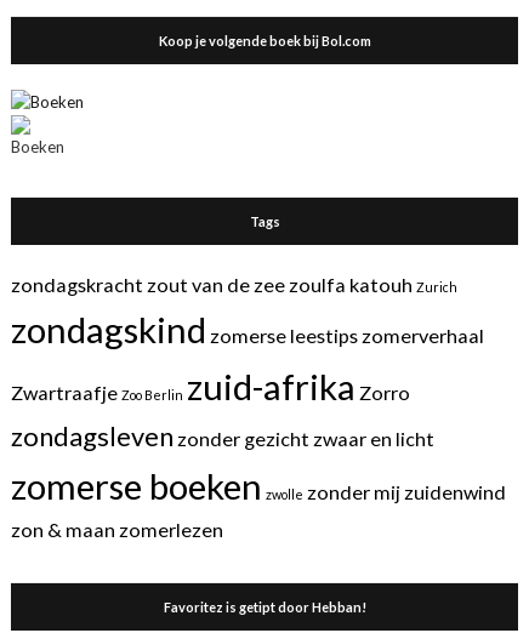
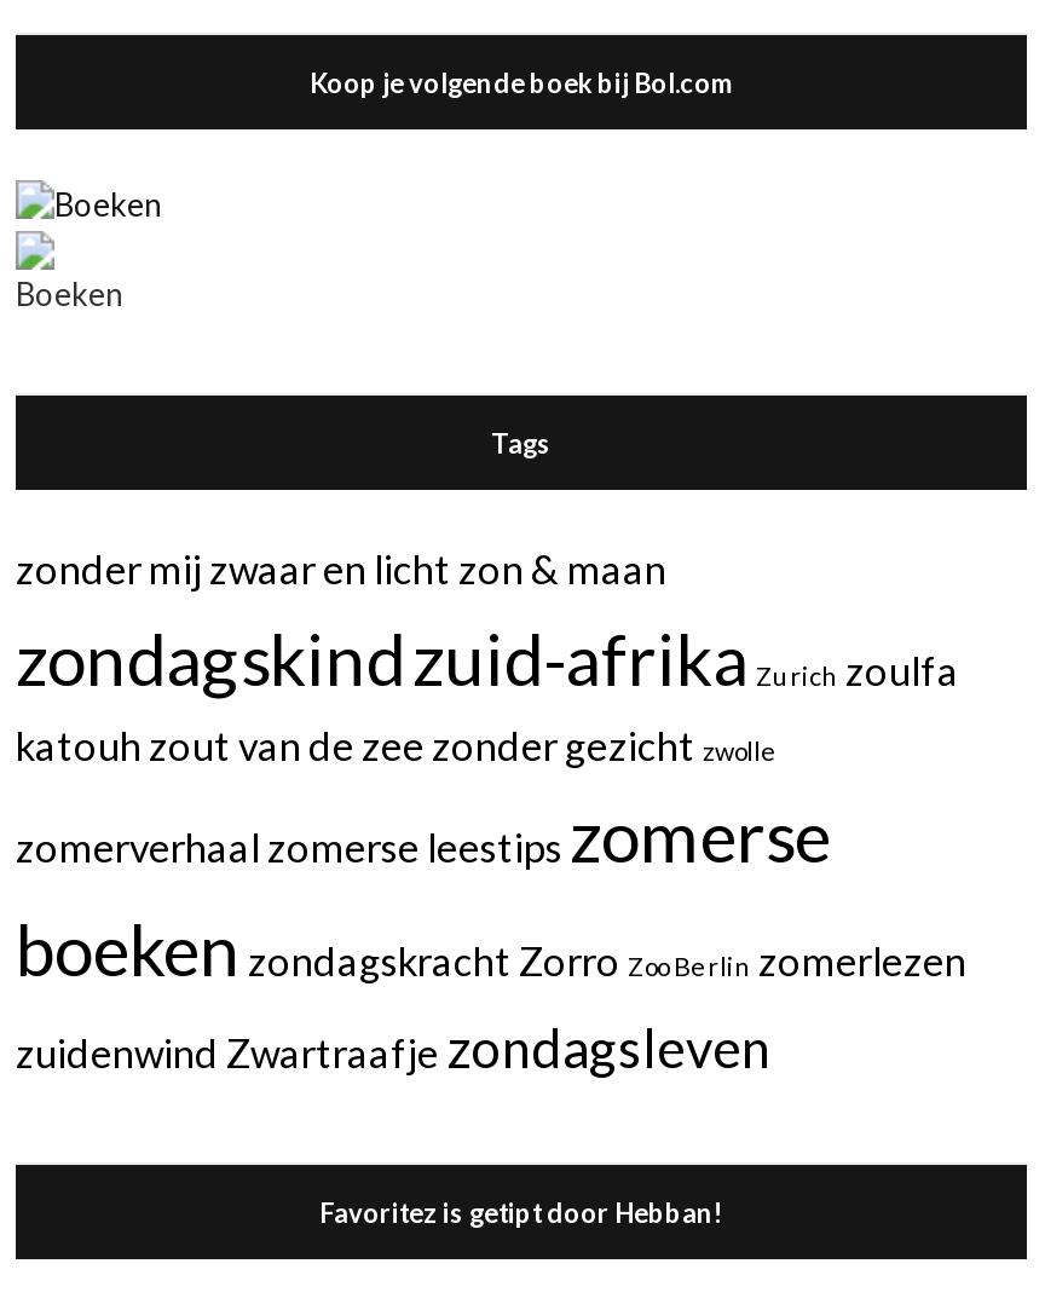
[11,273,506,541] zondagskracht zout van de zee zoulfa katouh Zurich | zondagskind zomerse leestips zomerverhaal | Zwartraafje Zoo Berlin zuid-afrika Zorro | zondagsleven zonder gezicht zwaar en licht | zomerse boeken zwolle zonder mij zuidenwind | zon & maan zomerlezen -> [16,545,966,1080] zonder mij zwaar en licht zon & maan | zondagskind zuid-afrika Zurich zoulfa | katouh zout van de zee zonder gezicht zwolle | zomerverhaal zomerse leestips zomerse | boeken zondagskracht Zorro Zoo Berlin zomerlezen | zuidenwind Zwartraafje zondagsleven

